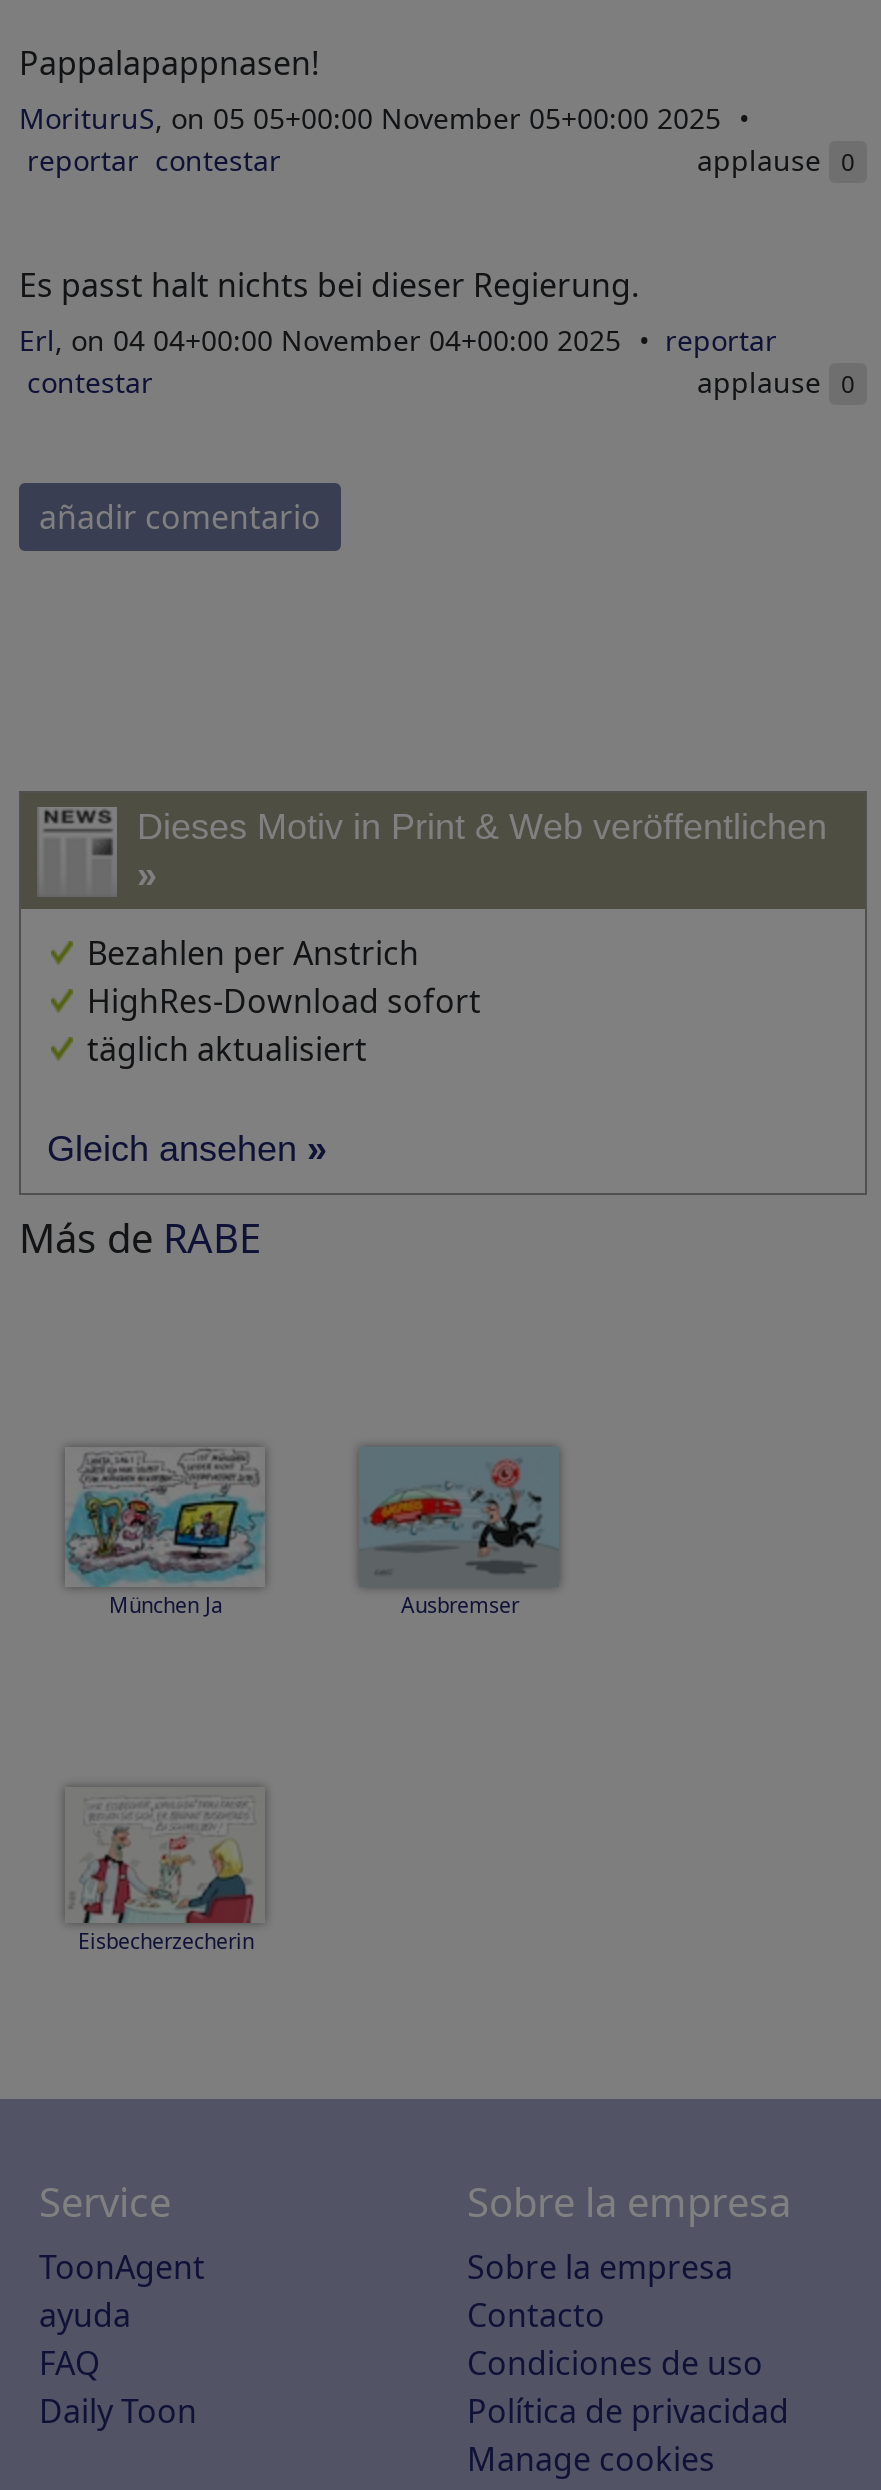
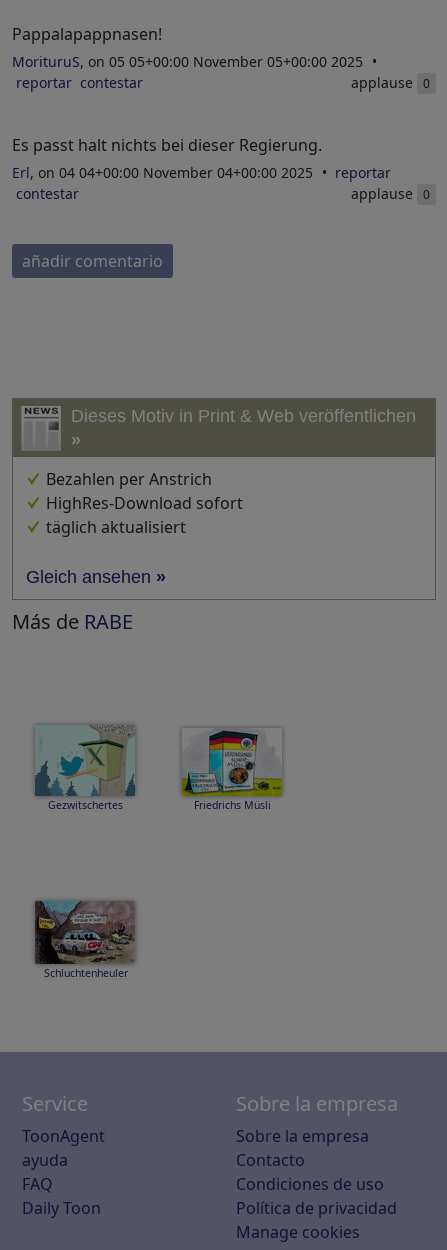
[65,1445,519,1619] [image] | München Ja | Ausbremser -> [34,724,271,812] [image] | Gezwitschertes | Friedrichs Müsli
[357,1447,561,1575] [image] -> [181,727,283,790] [image]
[65,1781,265,1955] [image] | Eisbecherzecherin -> [34,894,136,980] [image] | Schluchtenheuler

